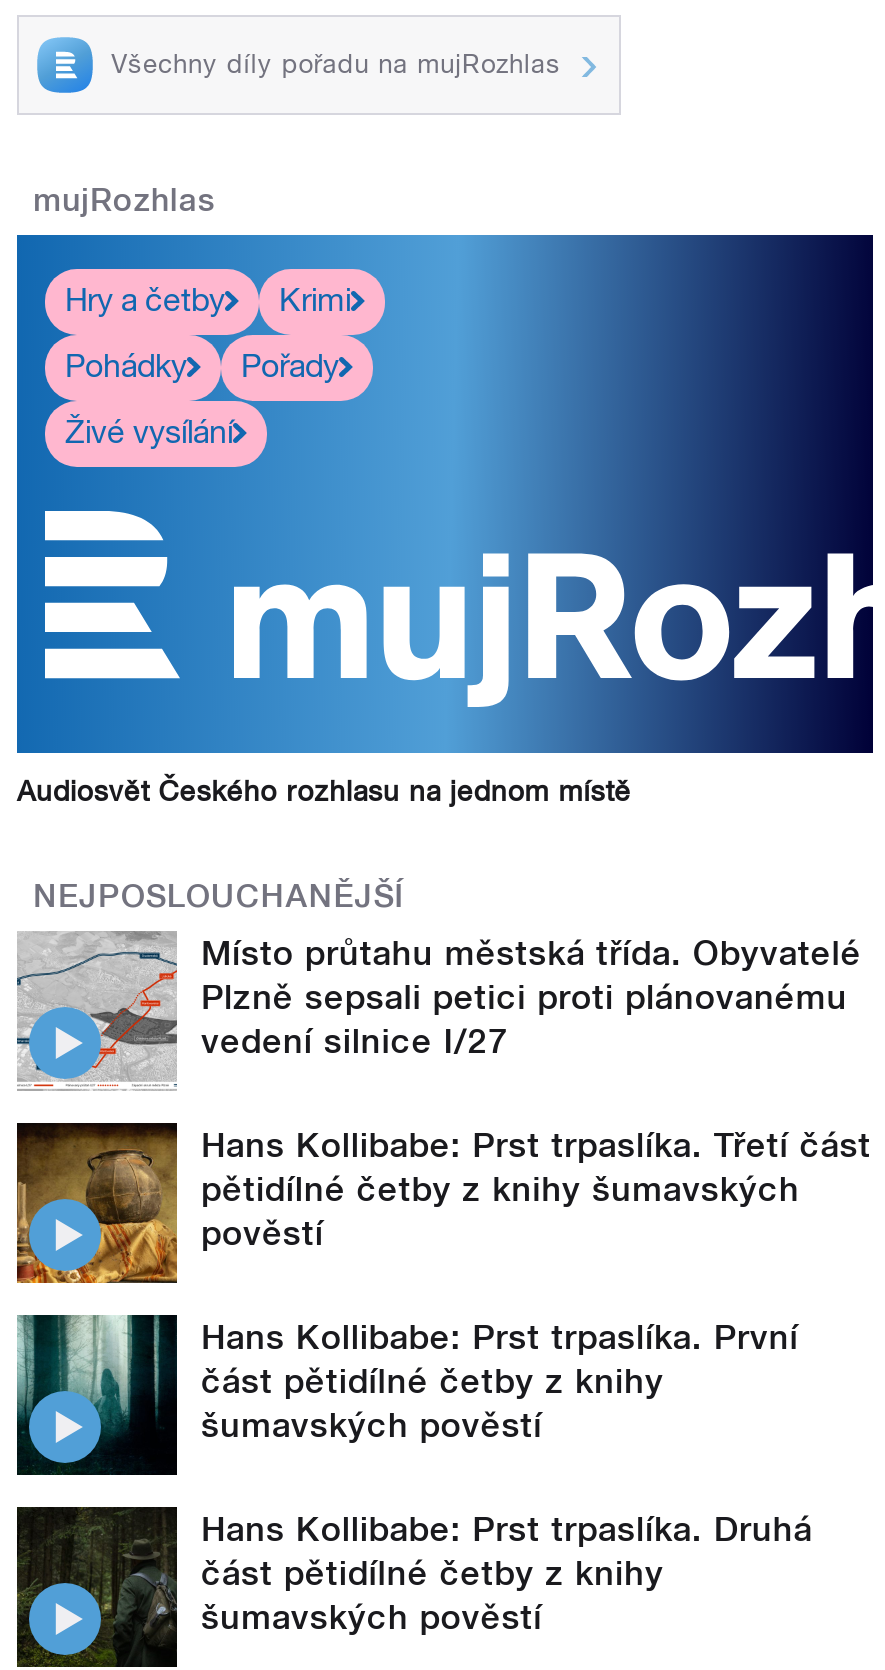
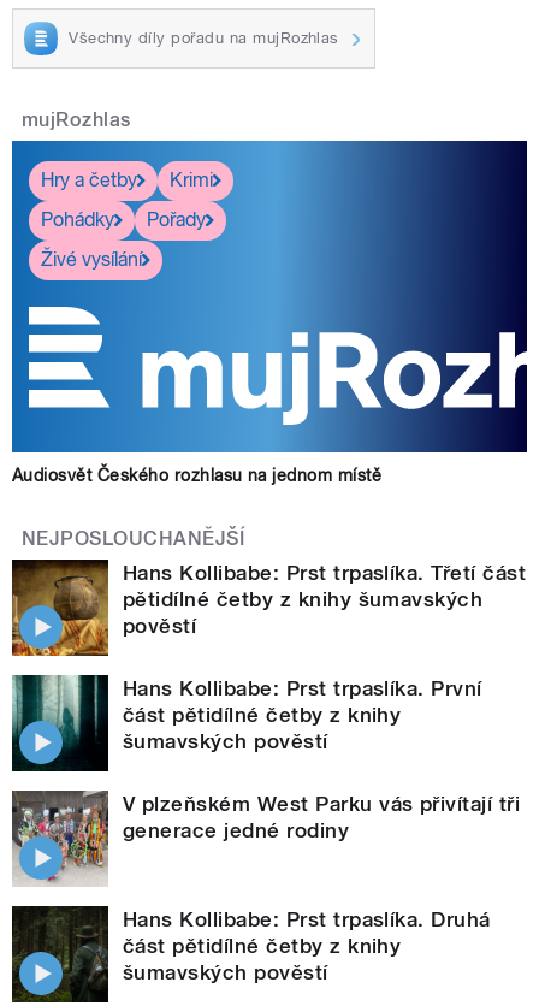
[17,931,861,1089] [image] | Místo průtahu městská třída. Obyvatelé | Plzně sepsali petici proti plánovanému | vedení silnice I/27 -> none
moved [15,1123,871,1444] -> [11,560,526,753]: [image] | Hans Kollibabe: Prst trpaslíka. Třetí část | pětidílné četby z knihy šumavských | pověstí | Hans Kollibabe: Prst trpaslíka. První | část pětidílné četby z knihy | šumavských pověstí
none -> [12,791,520,887] [image] | V plzeňském West Parku vás přivítají tři | generace jedné rodiny

